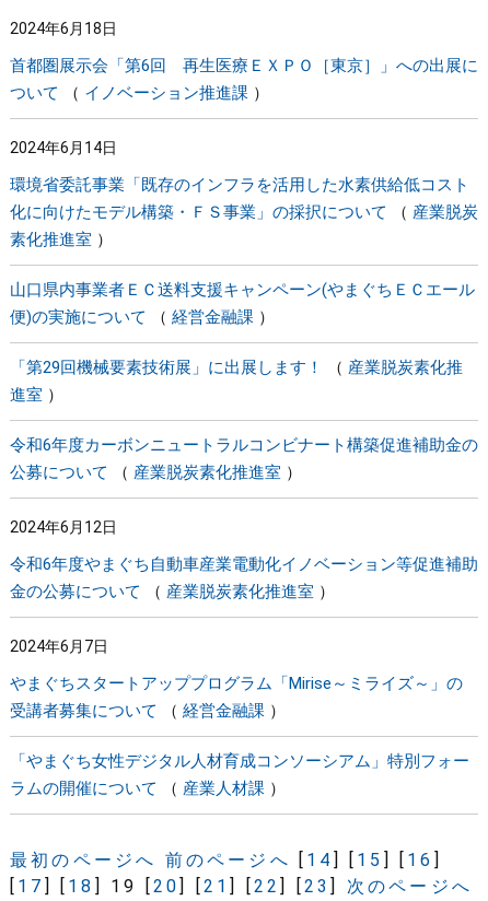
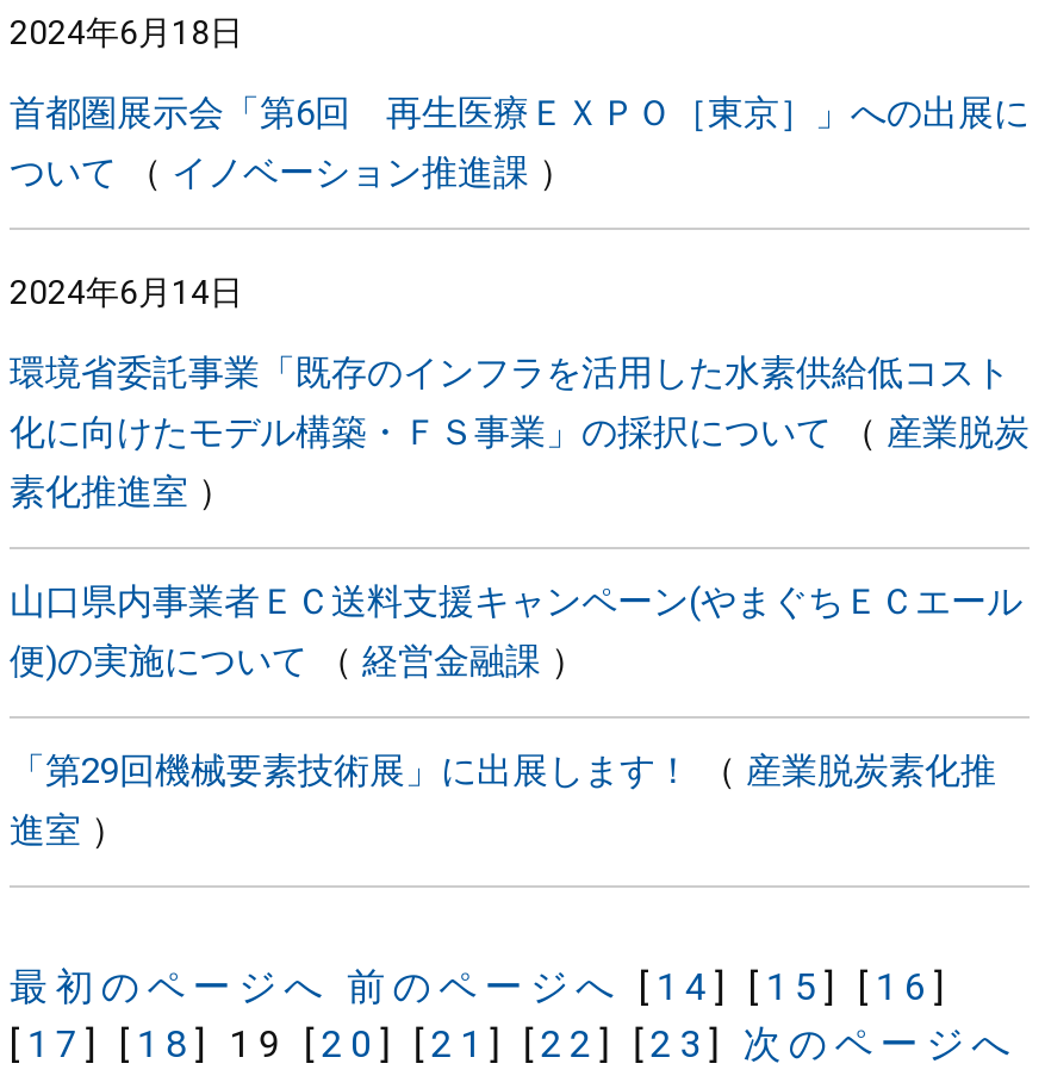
[10,435,478,798] 令和6年度カーボンニュートラルコンビナート構築促進補助金の | 公募について | 産業脱炭素化推進室 | 2024年6月12日 | 令和6年度やまぐち自動車産業電動化イノベーション等促進補助 | 金の公募について | 産業脱炭素化推進室 | 2024年6月7日 | やまぐちスタートアッププログラム「Mirise～ミライズ～」の | 受講者募集について | 経営金融課 | 「やまぐち女性デジタル人材育成コンソーシアム」特別フォー | ラムの開催について | 産業人材課 -> none

